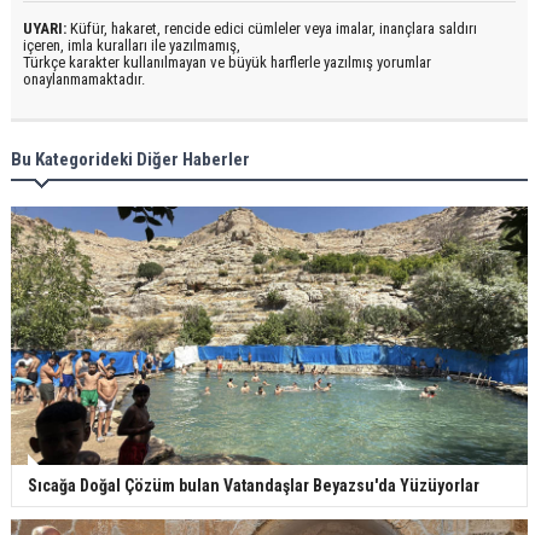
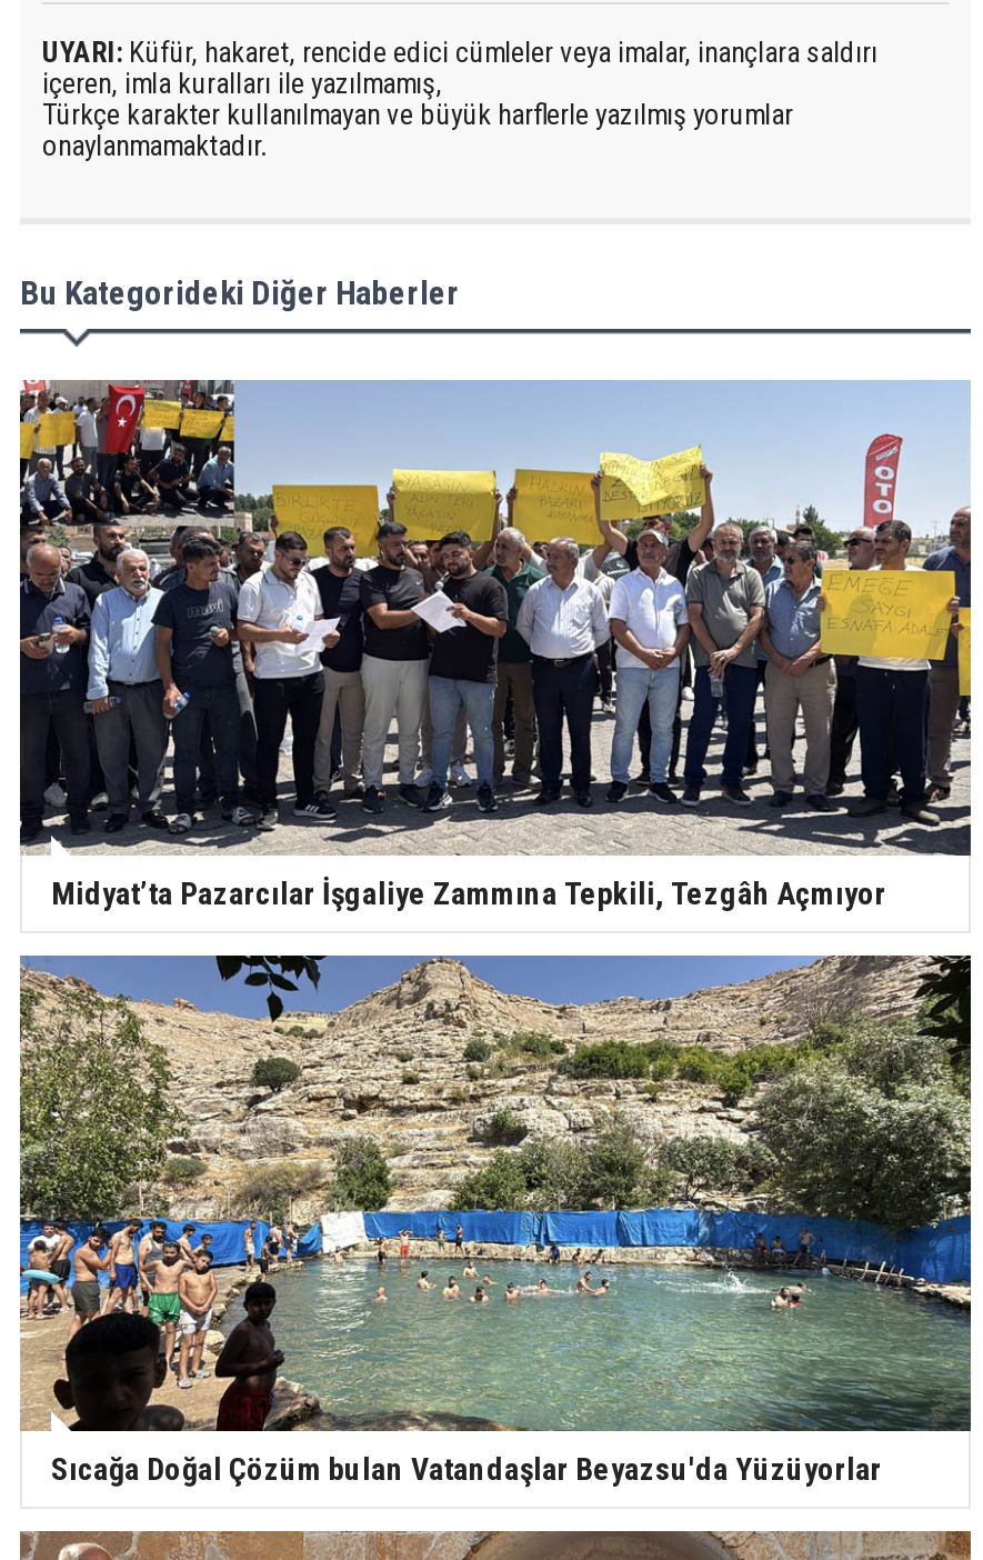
none -> [18,378,973,911] [image] | Midyat’ta Pazarcılar İşgaliye Zammına Tepkili, Tezgâh Açmıyor

